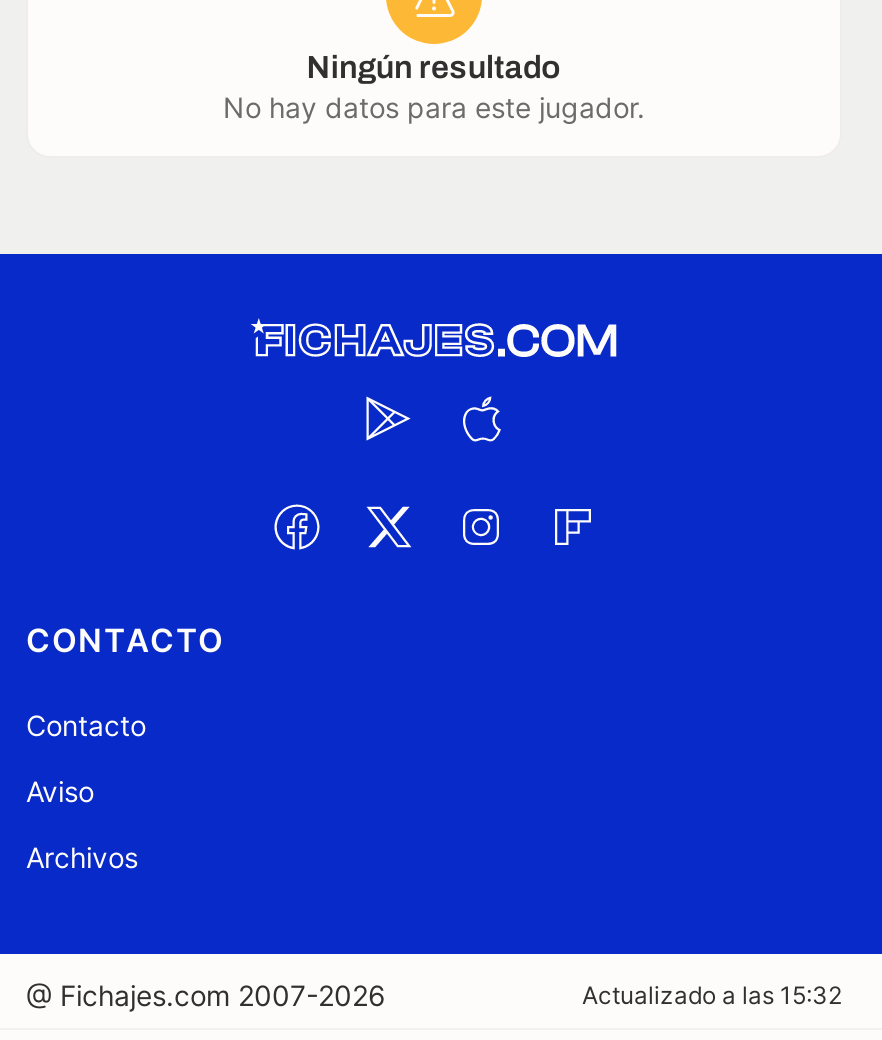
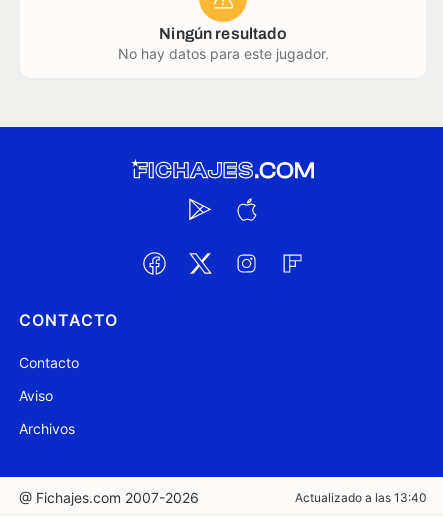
[582,980,842,1010] Actualizado a las 15:32 -> [295,490,427,505] Actualizado a las 13:40

